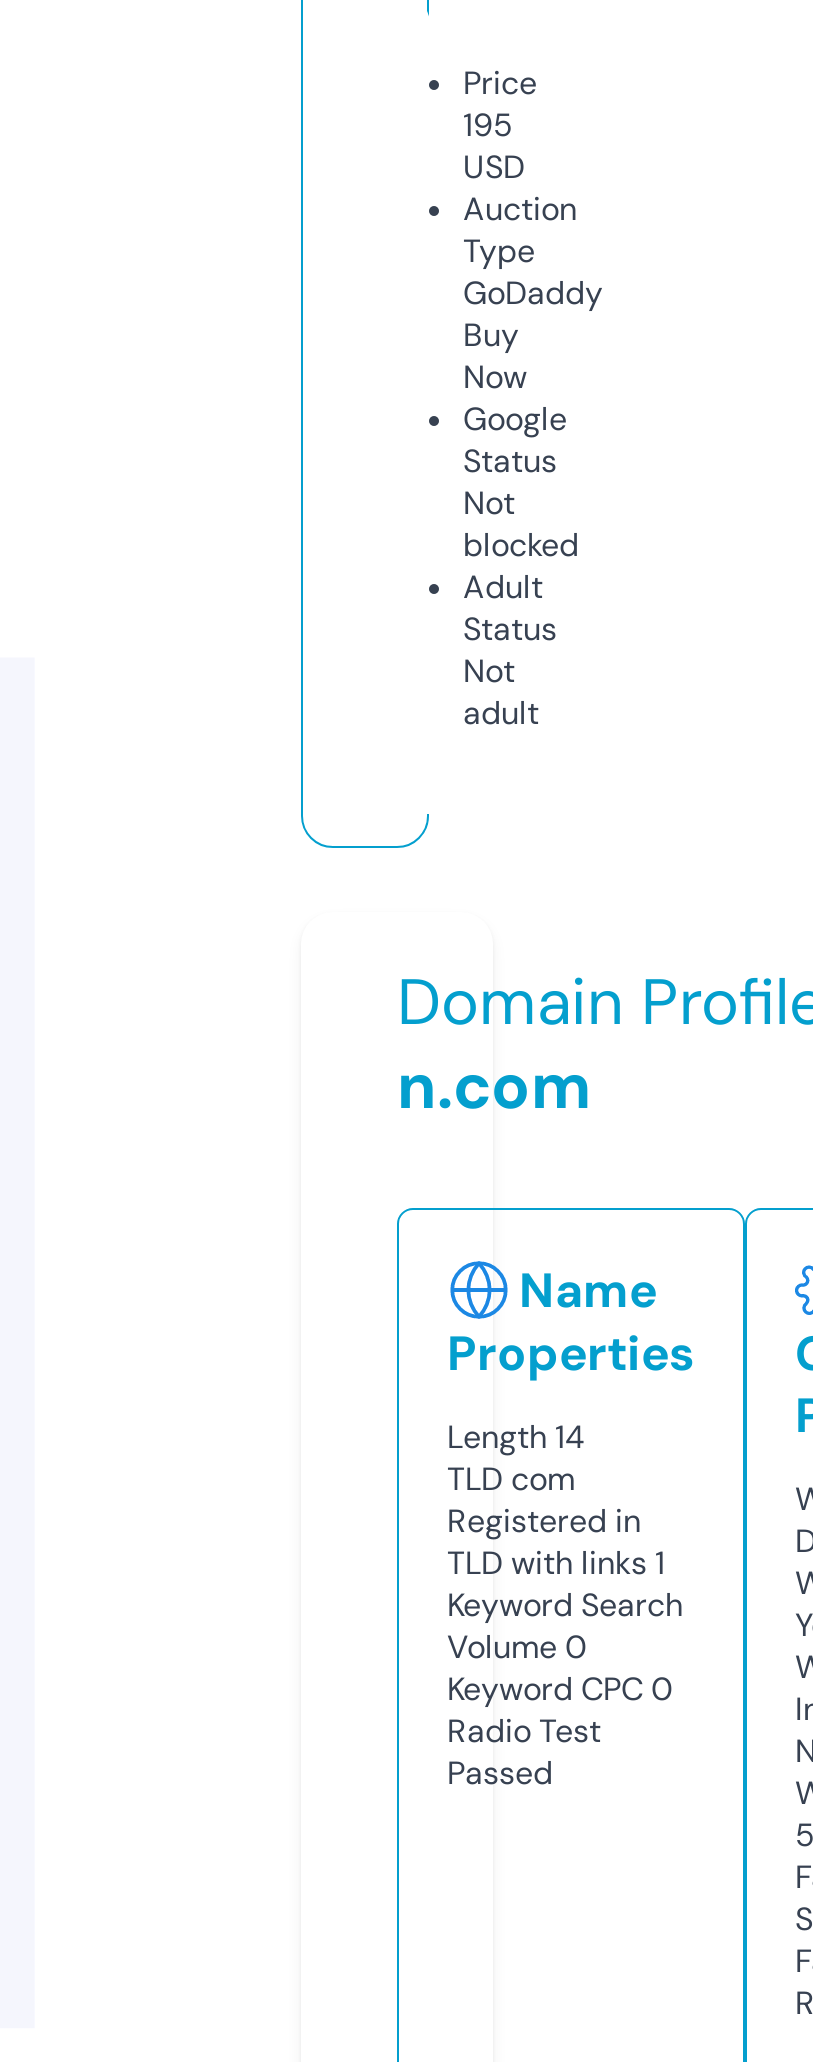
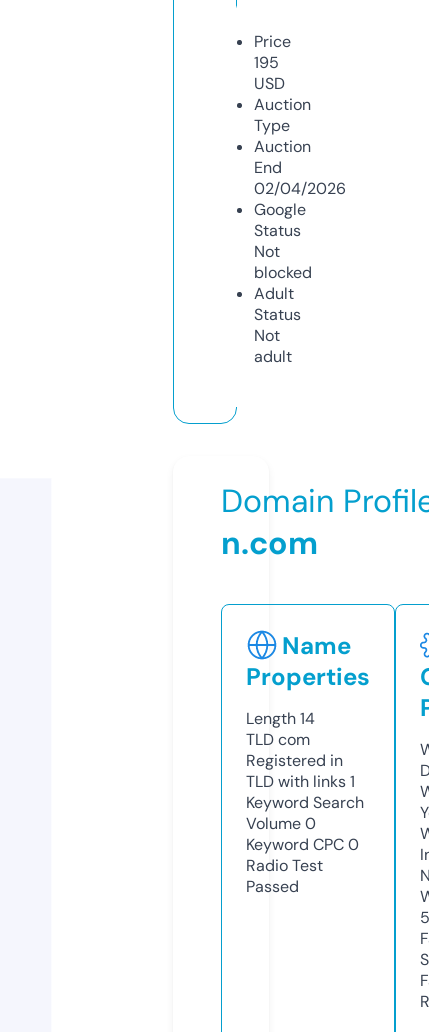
[463,272,603,398] GoDaddy | Buy | Now -> [254,136,346,199] Auction | End | 02/04/2026

